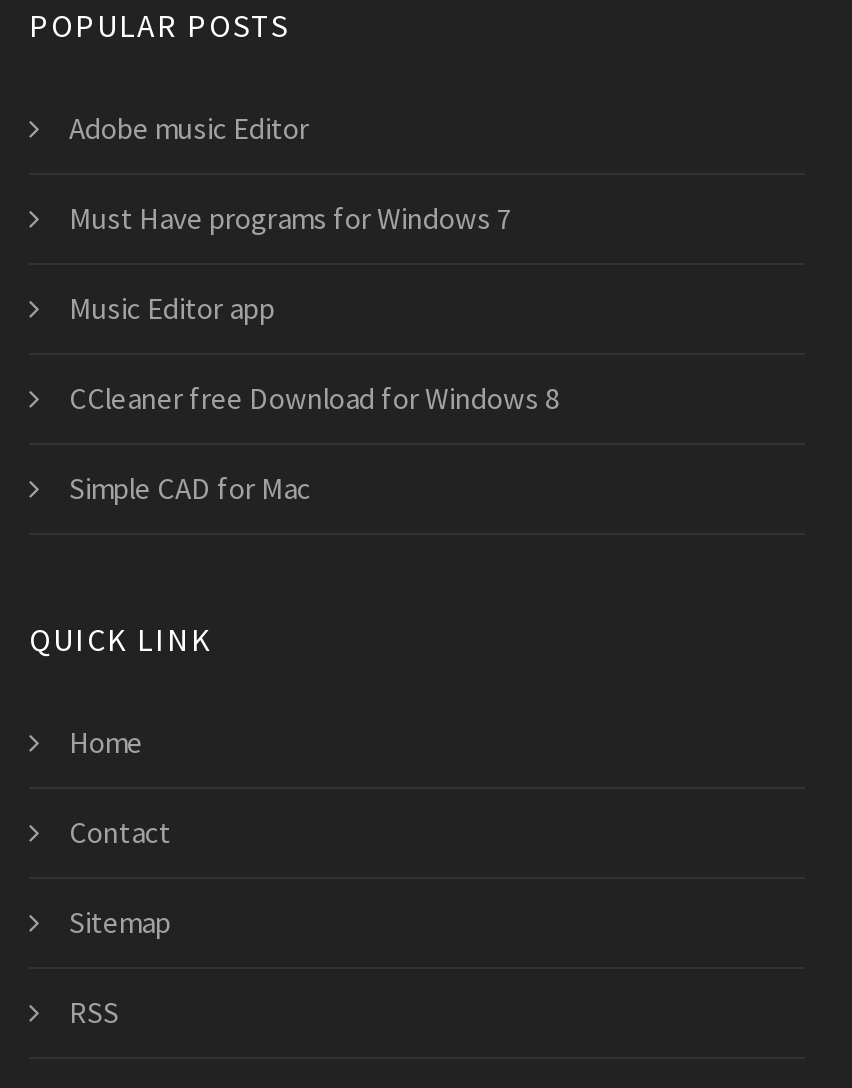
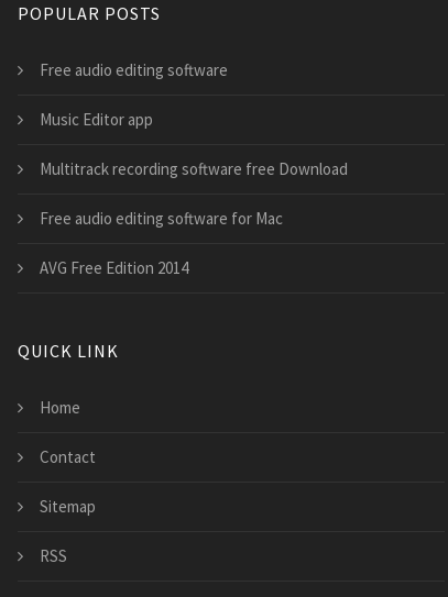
[69,108,511,236] Adobe music Editor | Must Have programs for Windows 7 -> [40,60,228,80] Free audio editing software
moved [69,288,275,326] -> [40,109,153,130]: Music Editor app
[69,378,559,506] CCleaner free Download for Windows 8 | Simple CAD for Mac -> [40,159,348,278] Multitrack recording software free Download | Free audio editing software for Mac | AVG Free Edition 2014

